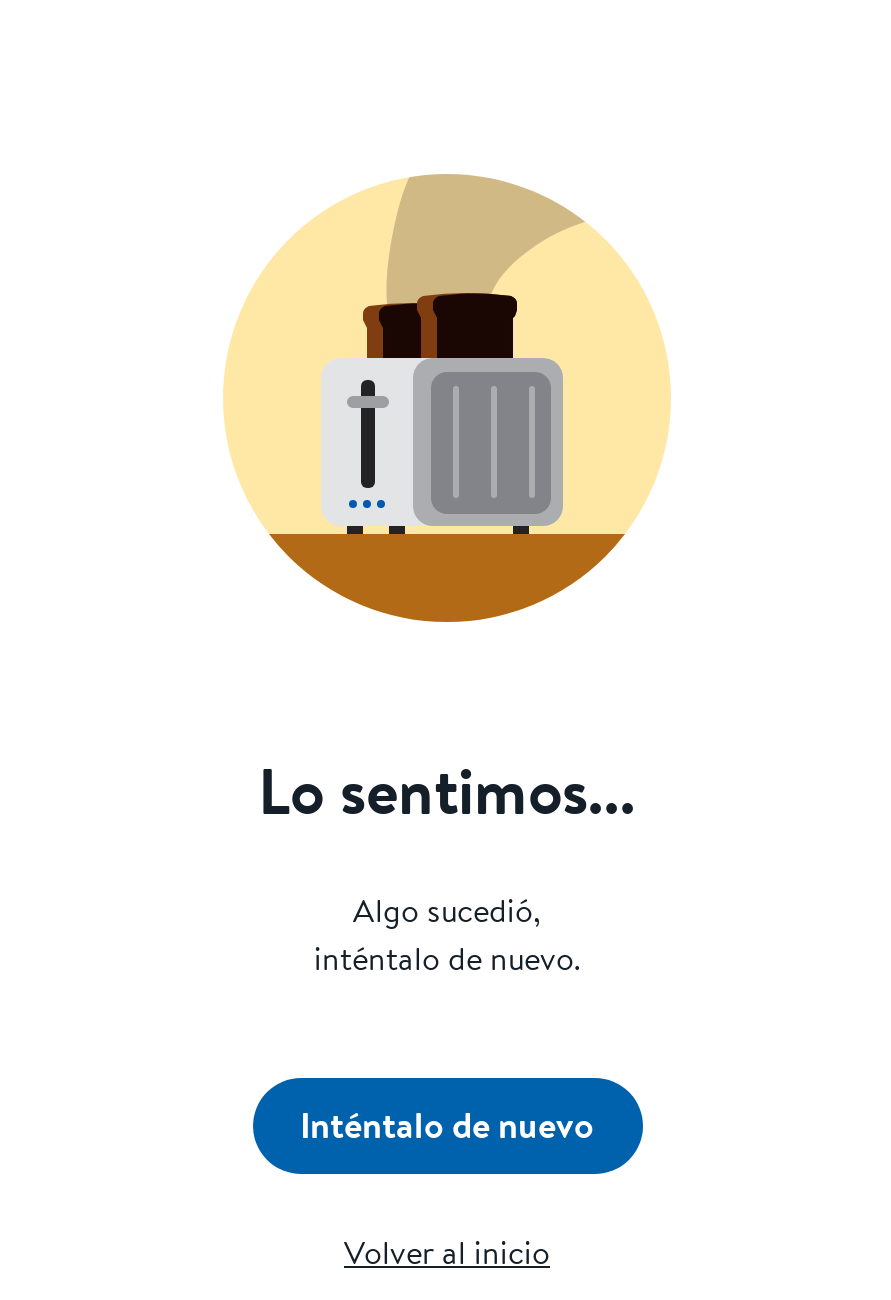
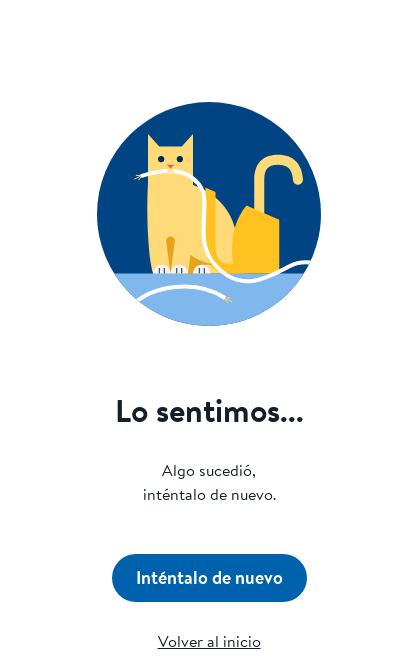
[223,174,671,624] [image] -> [96,101,322,327] [image]

